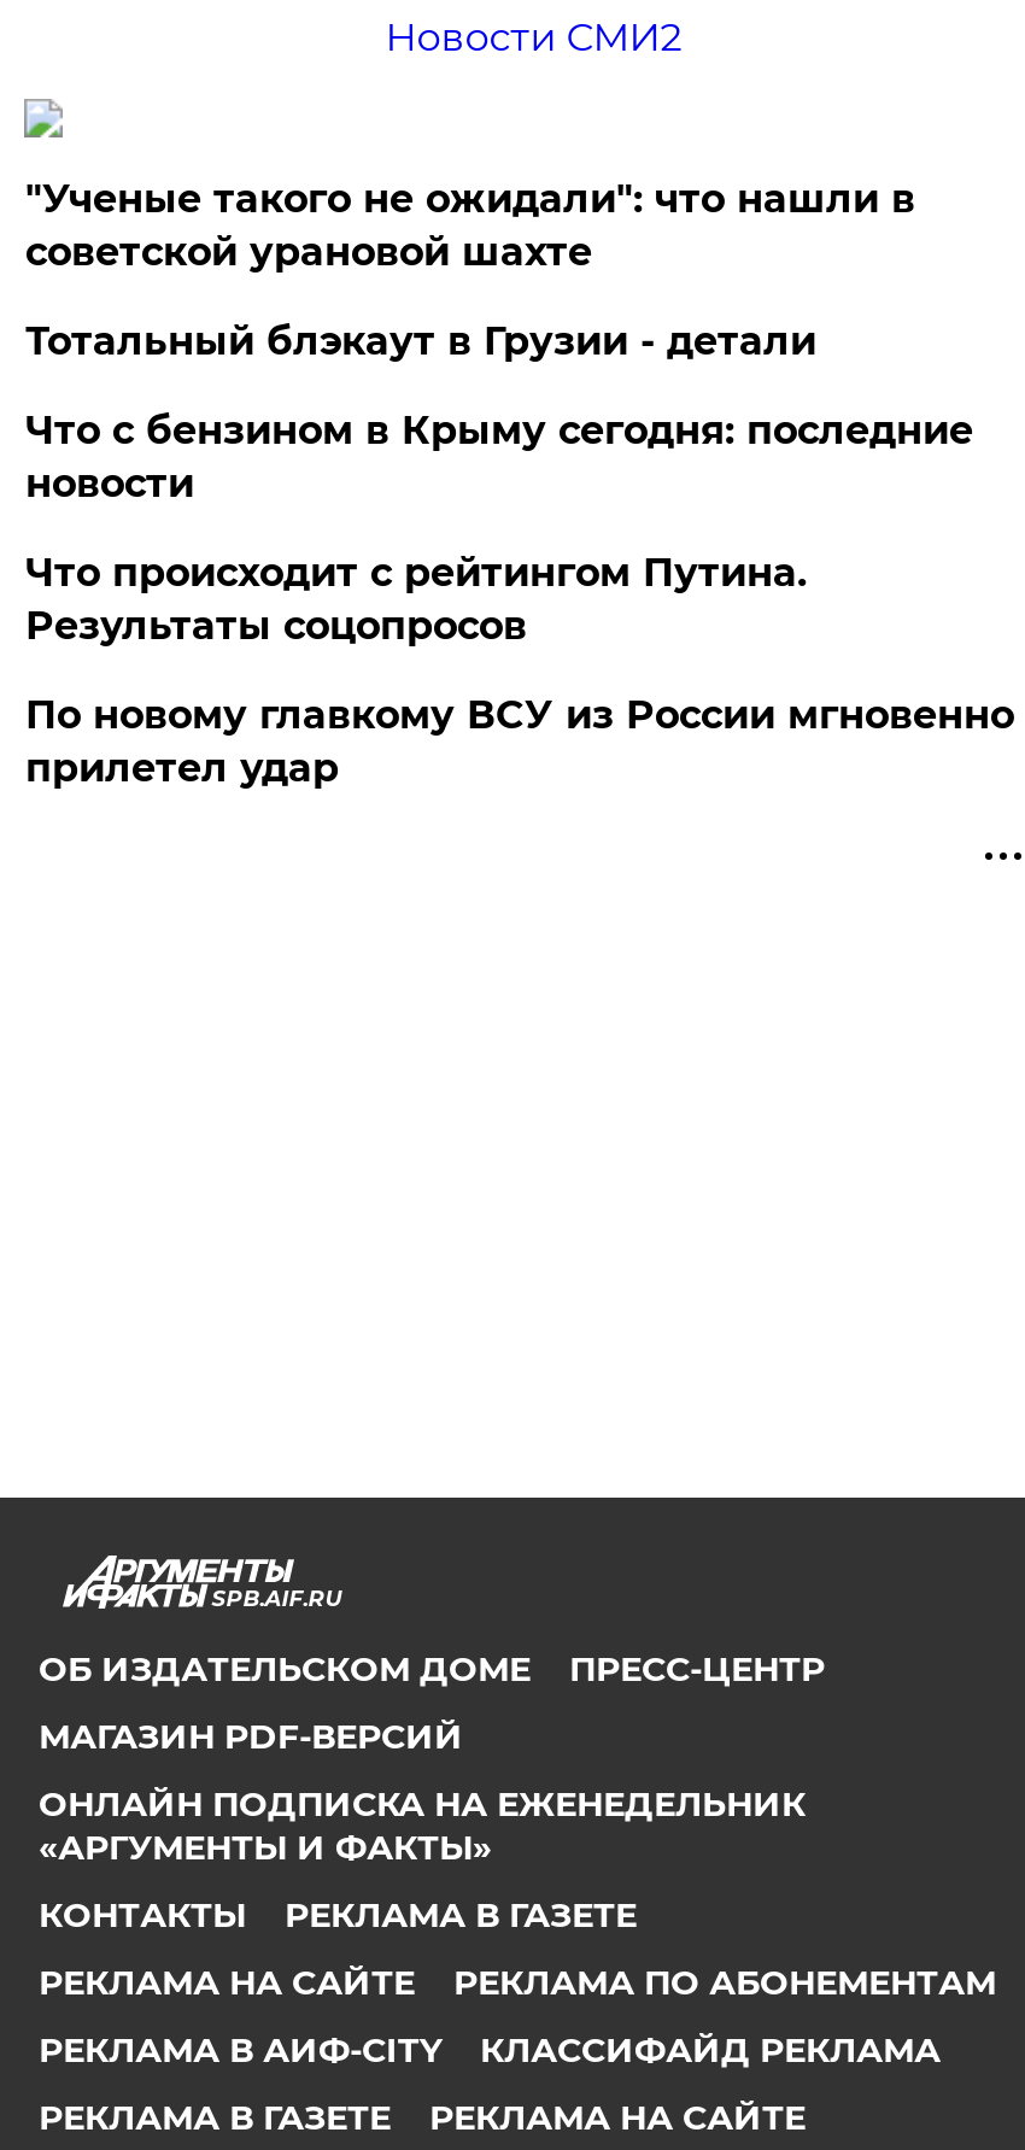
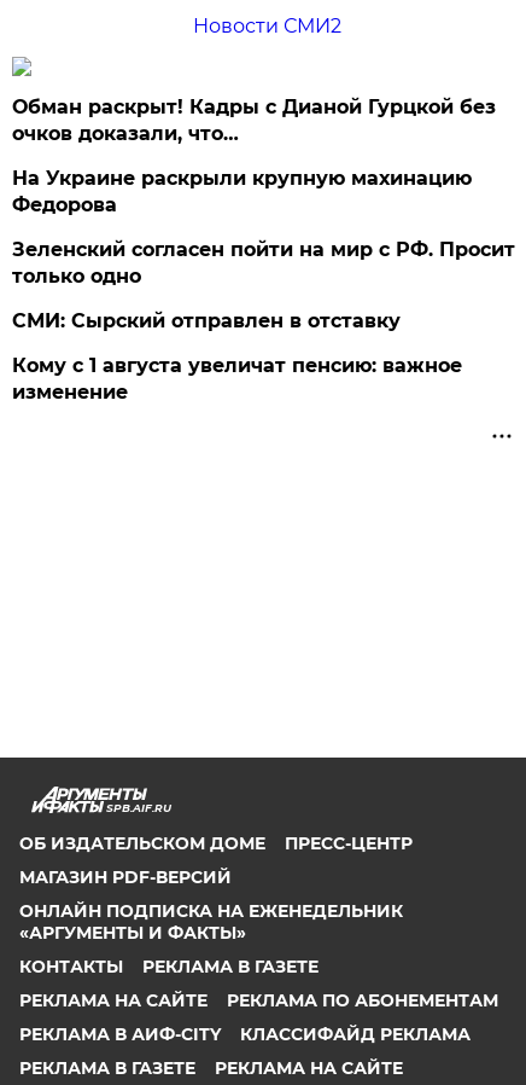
[25,176,915,275] "Ученые такого не ожидали": что нашли в | советской урановой шахте -> [13,95,496,145] Обман раскрыт! Кадры с Дианой Гурцкой без | очков доказали, что…
[25,318,816,364] Тотальный блэкаут в Грузии - детали -> [13,167,472,216] На Украине раскрыли крупную махинацию | Федорова
[25,407,973,506] Что с бензином в Крыму сегодня: последние | новости -> [13,238,516,287] Зеленский согласен пойти на мир с РФ. Просит | только одно
[25,550,806,648] Что происходит с рейтингом Путина. | Результаты соцопросов -> [13,309,401,332] СМИ: Сырский отправлен в отставку
[25,692,1014,791] По новому главкому ВСУ из России мгновенно | прилетел удар -> [13,354,463,403] Кому с 1 августа увеличат пенсию: важное | изменение

